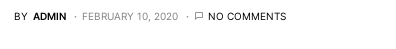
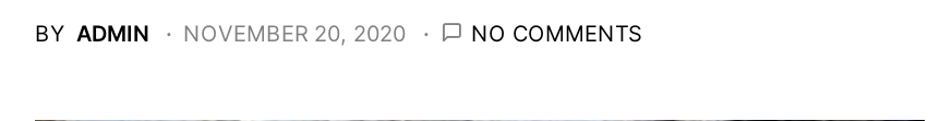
[14,9,178,21] BY ADMIN FEBRUARY 10, 2020 -> [35,20,406,46] BY ADMIN NOVEMBER 20, 2020

